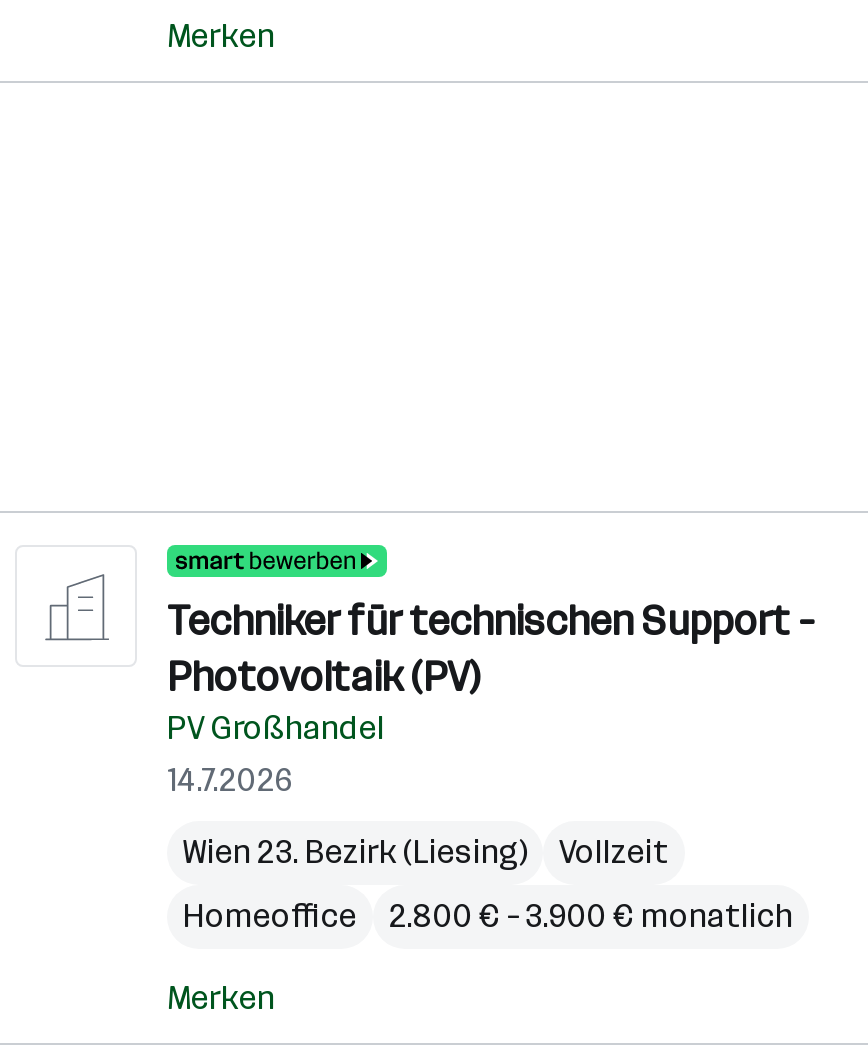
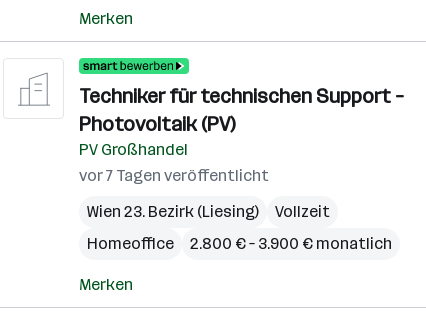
[167,761,293,799] 14.7.2026 -> [79,166,269,185] vor 7 Tagen veröffentlicht

